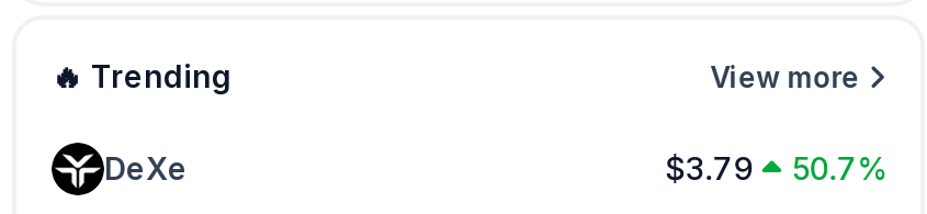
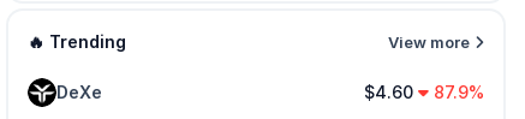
[665,149,886,187] $3.79 | 50.7% -> [364,82,484,102] $4.60 | 87.9%

